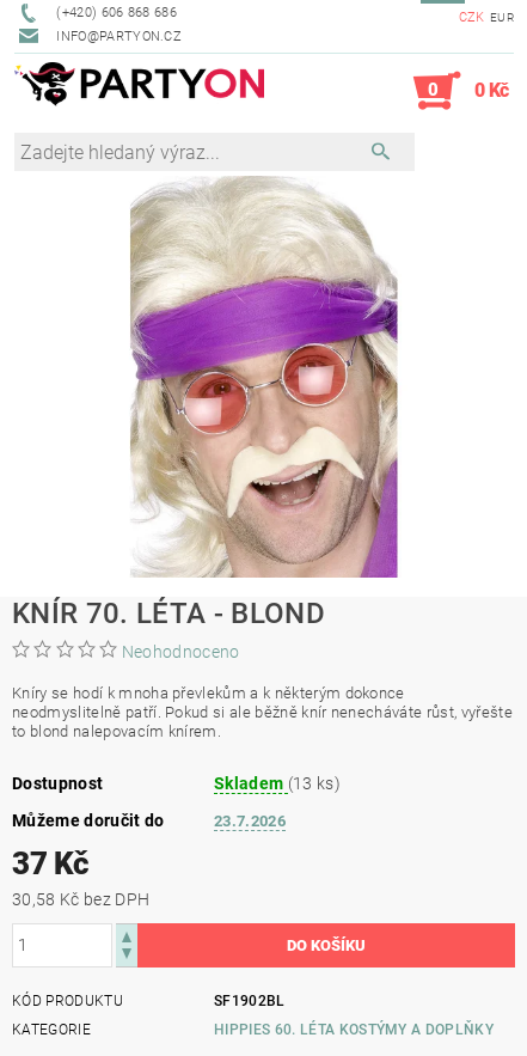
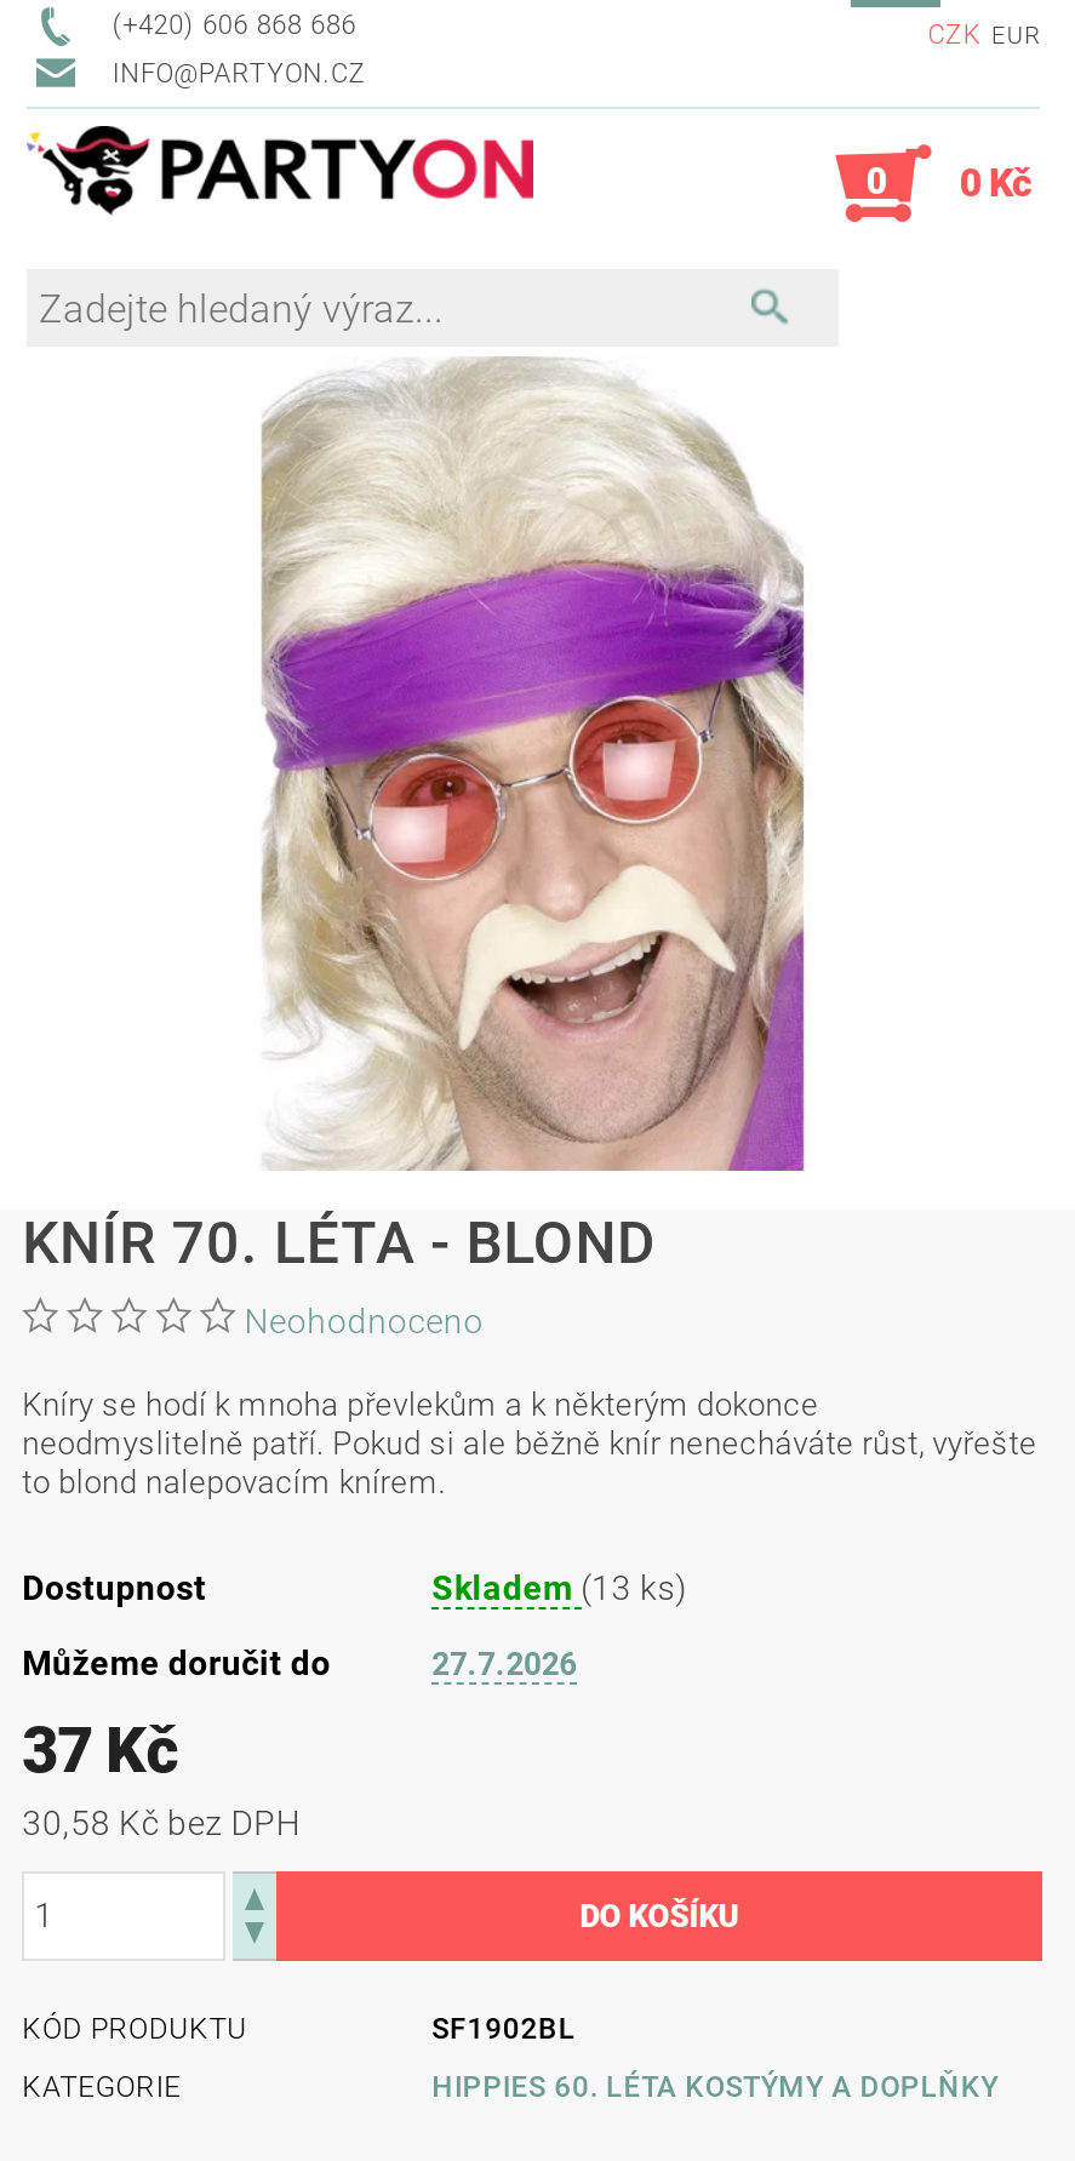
[214,811,286,829] 23.7.2026 -> [432,1645,577,1681] 27.7.2026

